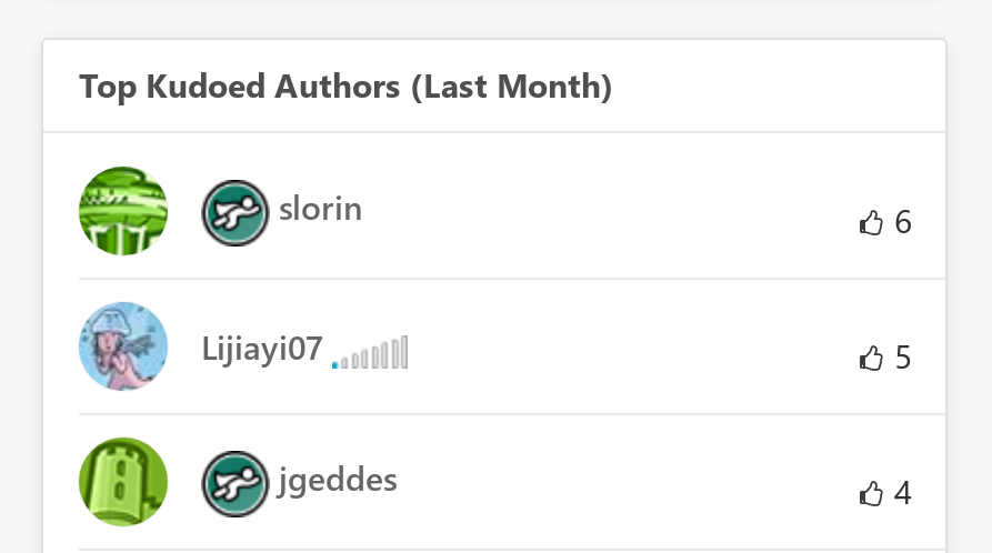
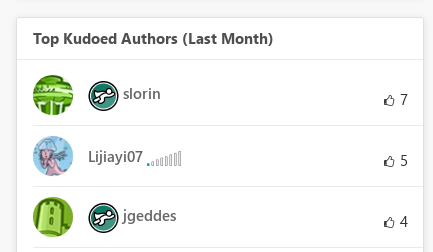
[885,199,912,243] 6 -> [396,89,408,109] 7

